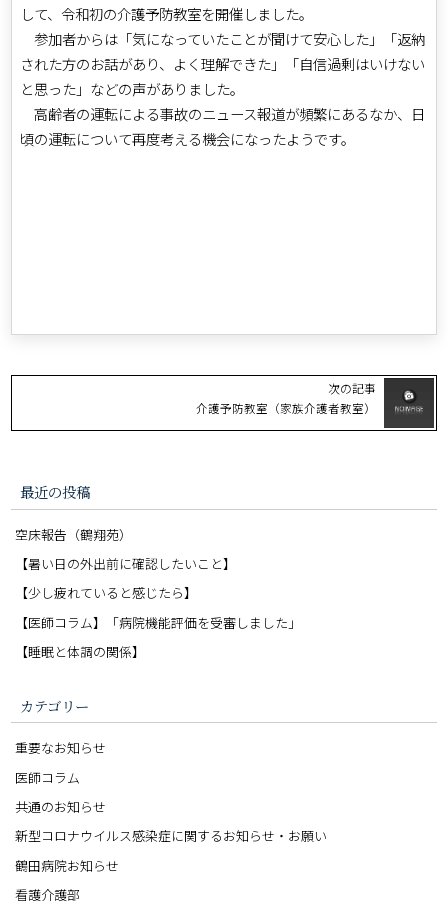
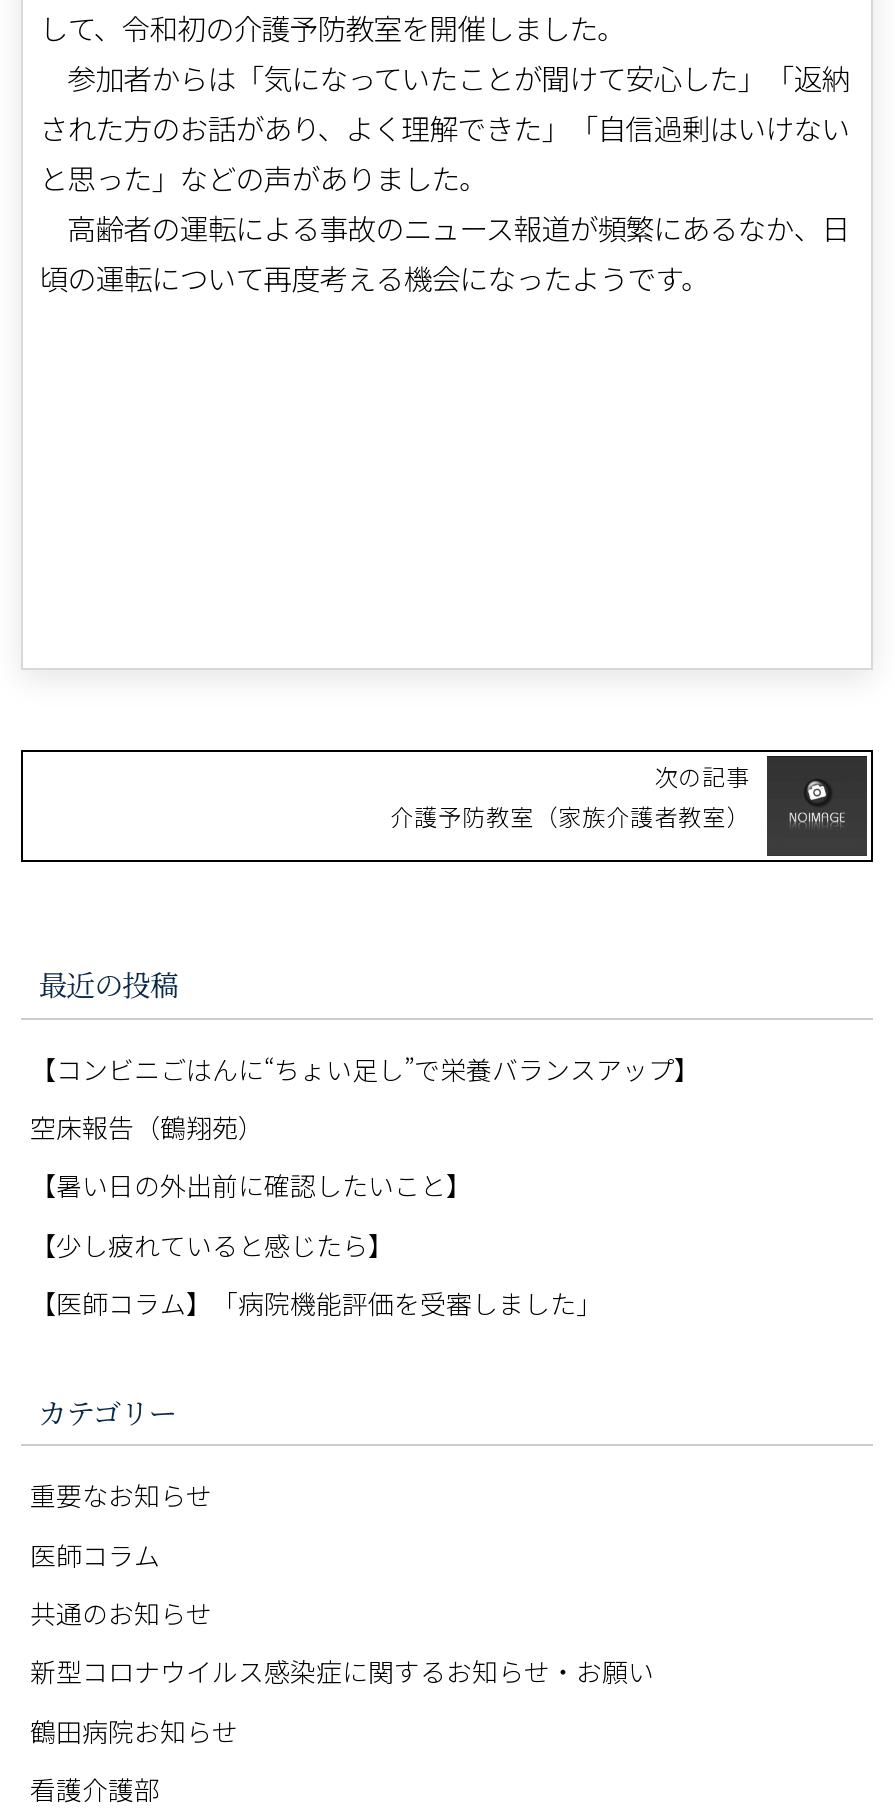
none -> [30,1049,700,1087] 【コンビニごはんに“ちょい足し”で栄養バランスアップ】
moved [15,525,301,632] -> [30,1108,602,1322]: 空床報告（鶴翔苑） | 【暑い日の外出前に確認したいこと】 | 【少し疲れていると感じたら】 | 【医師コラム】「病院機能評価を受審しました」
[15,642,145,661] 【睡眠と体調の関係】 -> none

